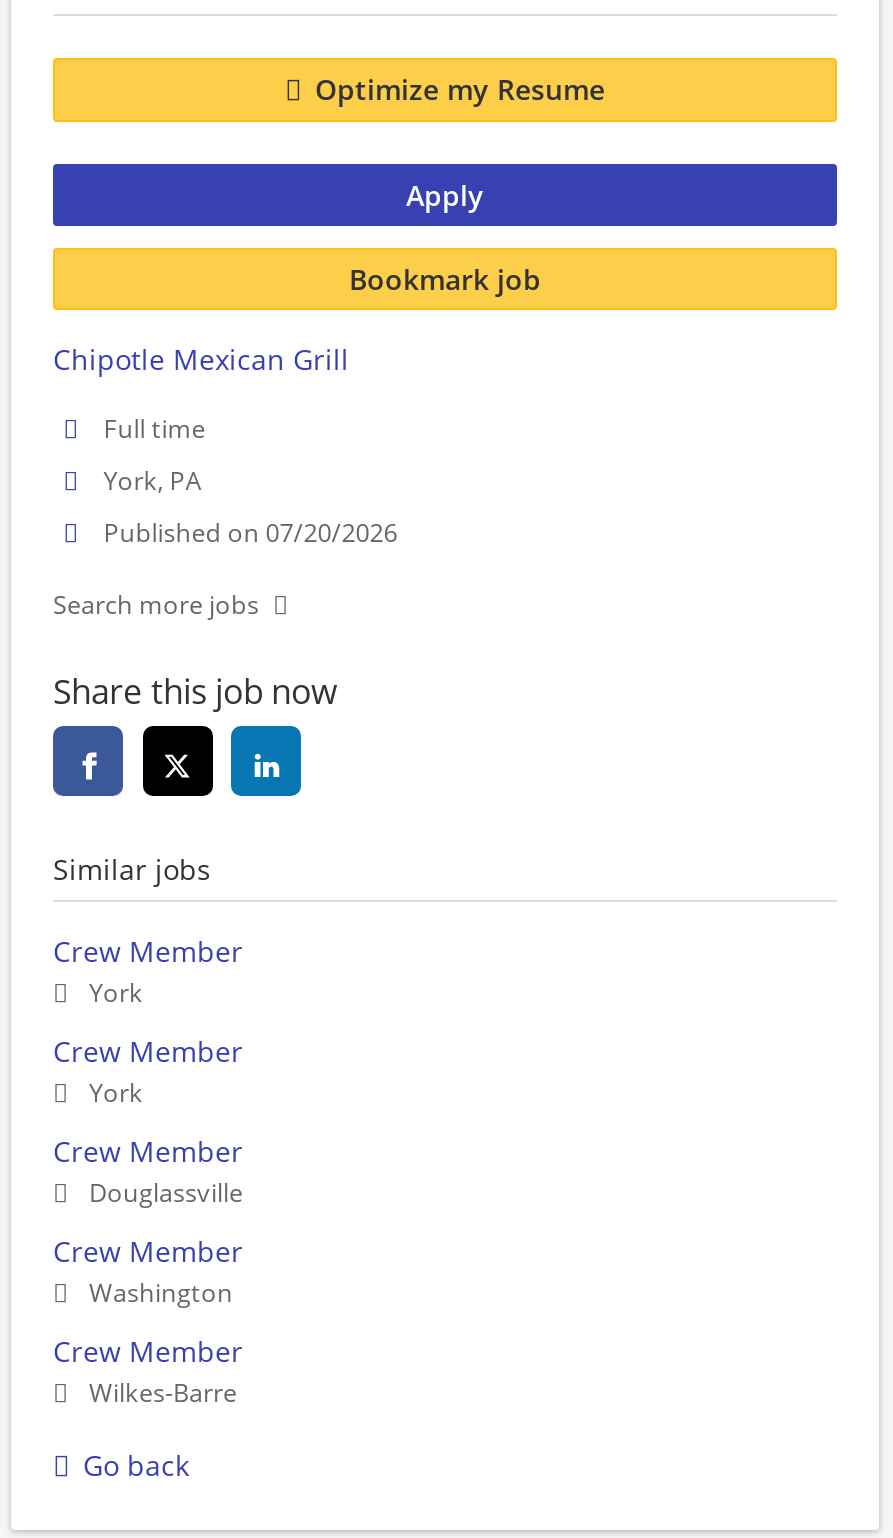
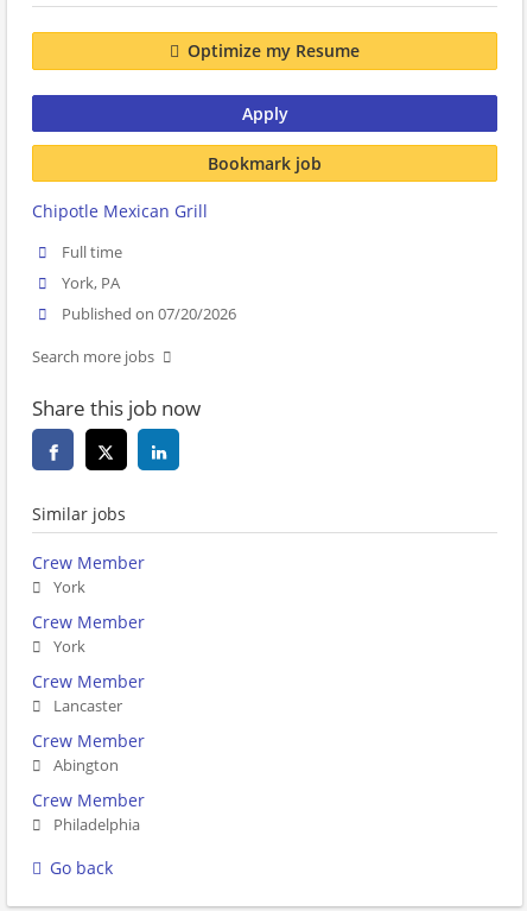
[89,1177,243,1211] Douglassville -> [53,696,122,717] Lancaster
[89,1277,233,1311] Washington -> [53,756,119,776] Abington
[89,1377,237,1411] Wilkes-Barre -> [53,815,140,835] Philadelphia

